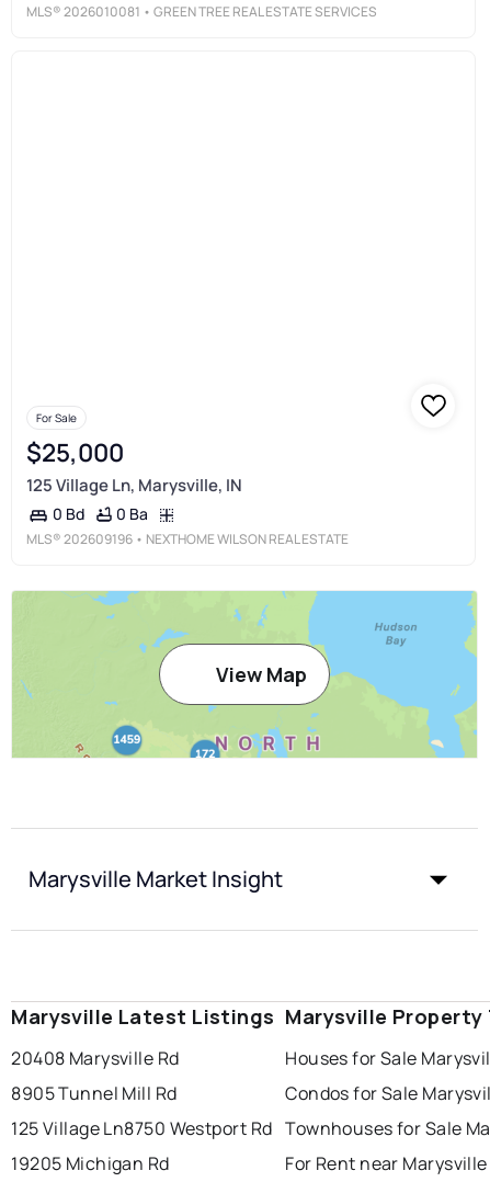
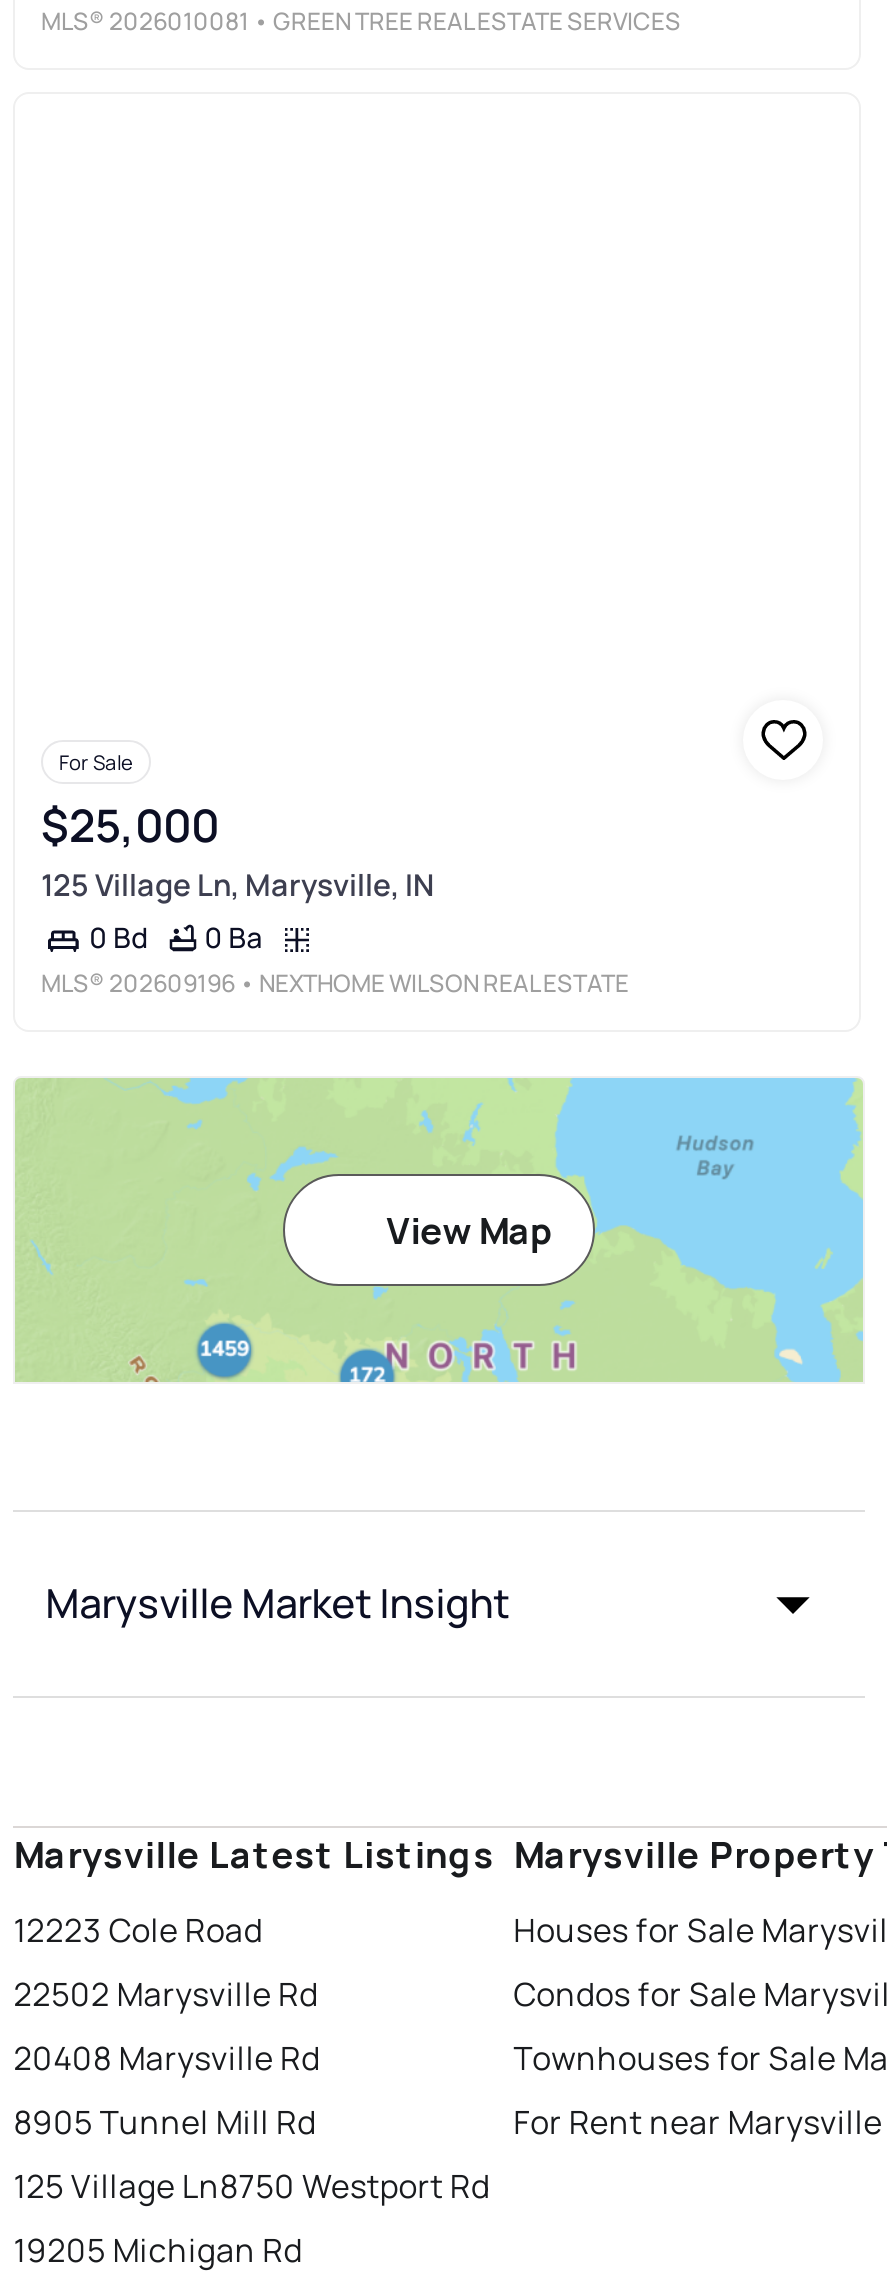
none -> [13,1909,318,2017] 12223 Cole Road | 22502 Marysville Rd

